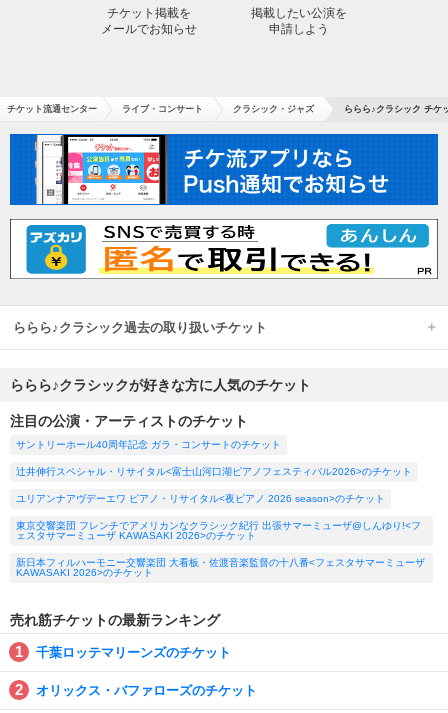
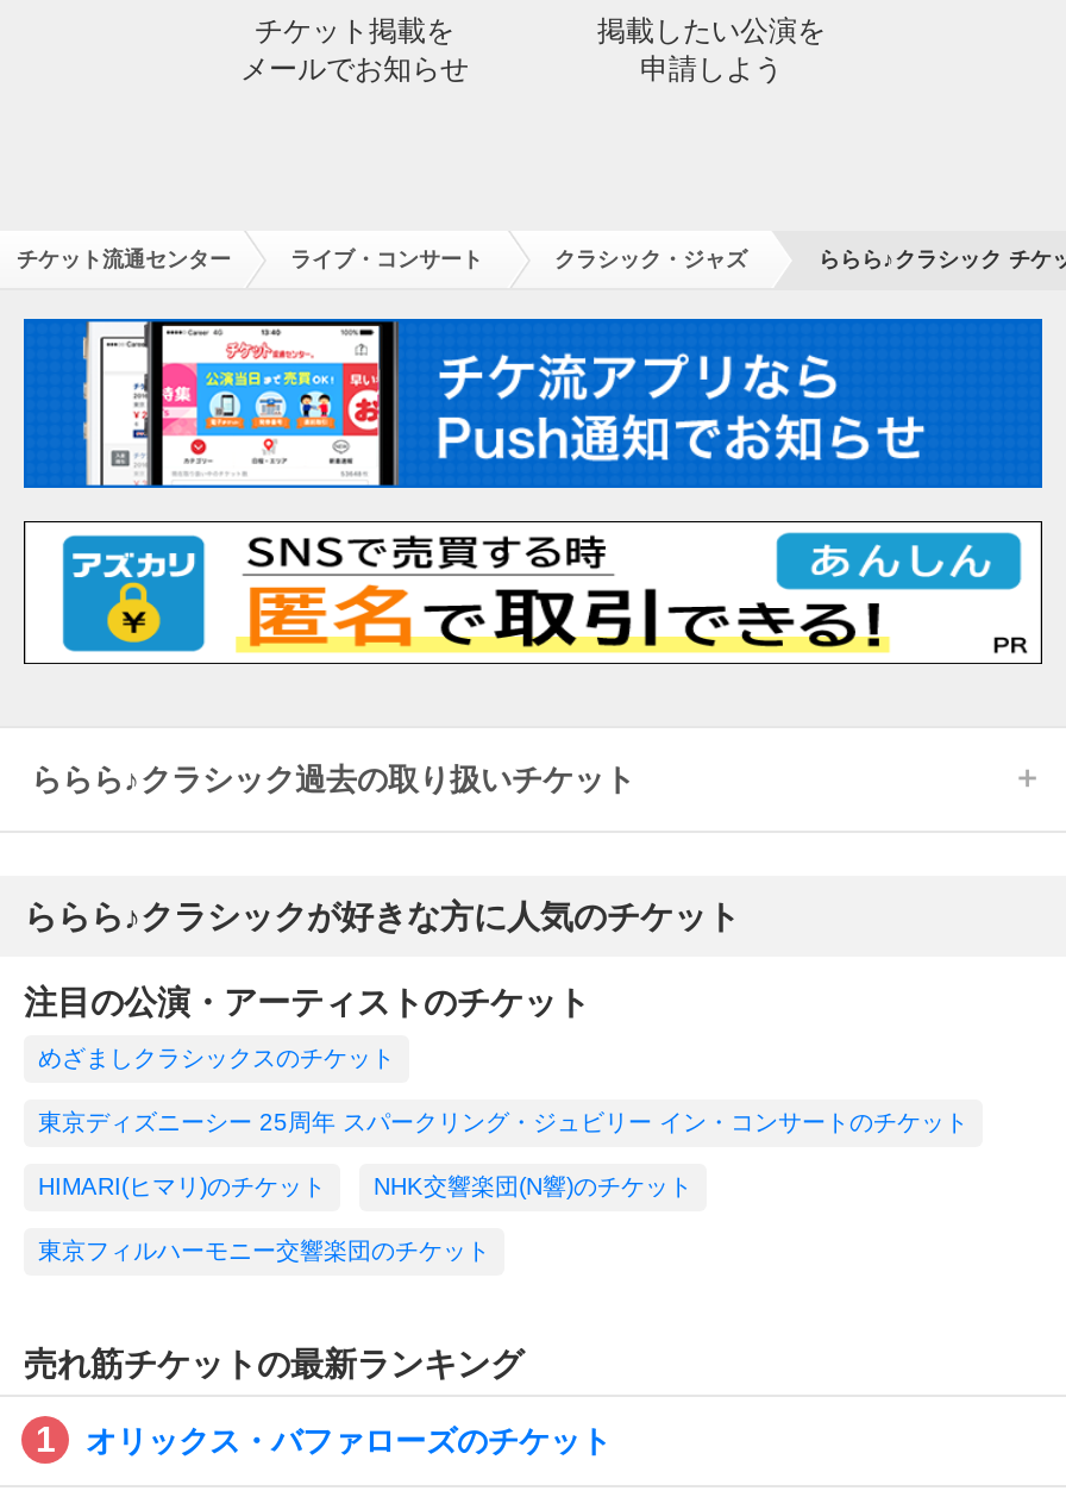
[16,439,425,578] サントリーホール40周年記念 ガラ・コンサートのチケット | 辻井伸行スペシャル・リサイタル<富士山河口湖ピアノフェスティバル2026>のチケット | ユリアンナアヴデーエワ ピアノ・リサイタル<夜ピアノ 2026 season>のチケット | 東京交響楽団 フレンチでアメリカンなクラシック紀行 出張サマーミューザ@しんゆり!<フ | ェスタサマーミューザ KAWASAKI 2026>のチケット | 新日本フィルハーモニー交響楽団 大看板・佐渡音楽監督の十八番<フェスタサマーミューザ | KAWASAKI 2026>のチケット -> [38,1045,968,1264] めざましクラシックスのチケット | 東京ディズニーシー 25周年 スパークリング・ジュビリー イン・コンサートのチケット | HIMARI(ヒマリ)のチケット | NHK交響楽団(N響)のチケット | 東京フィルハーモニー交響楽団のチケット
[36,645,231,660] 千葉ロッテマリーンズのチケット -> none

